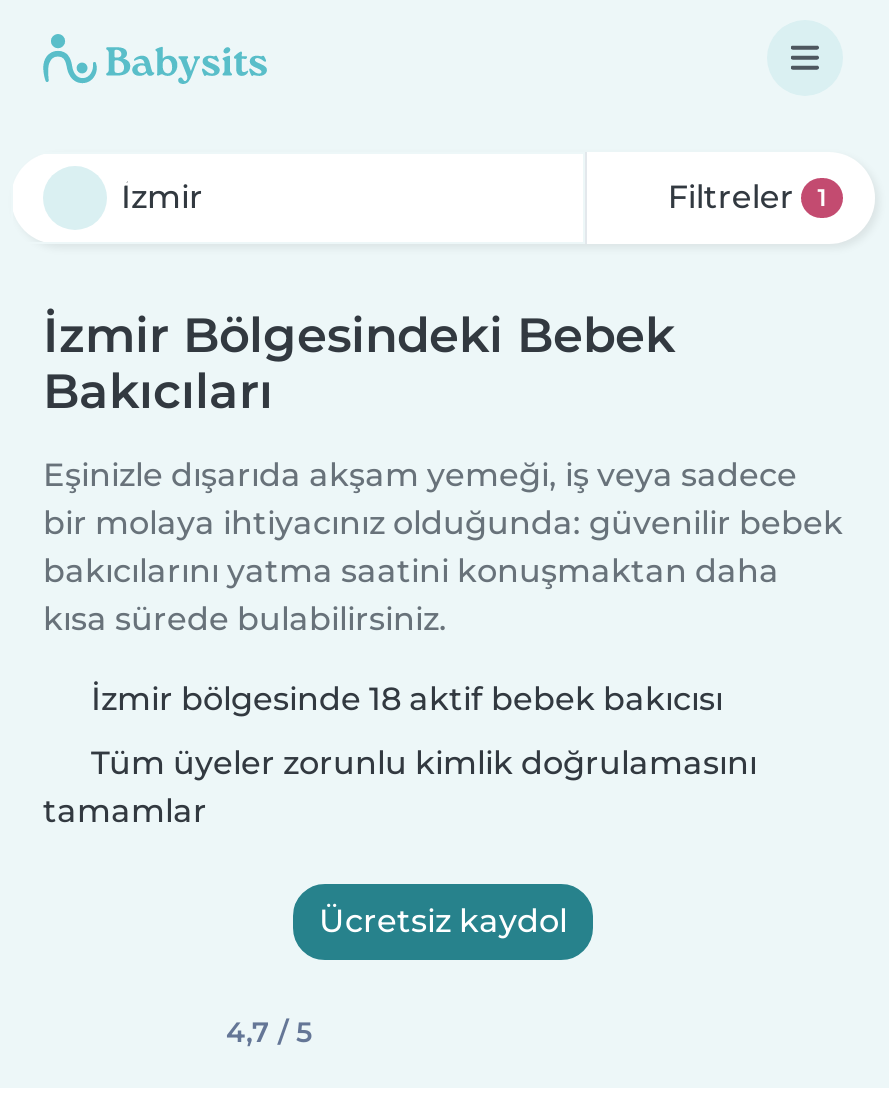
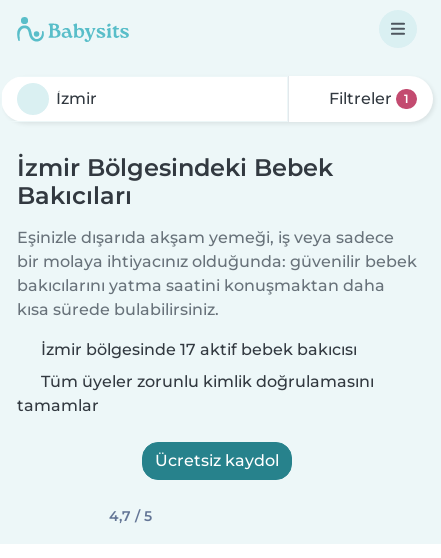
[91,680,723,718] İzmir bölgesinde 18 aktif bebek bakıcısı -> [41,340,357,359] İzmir bölgesinde 17 aktif bebek bakıcısı

